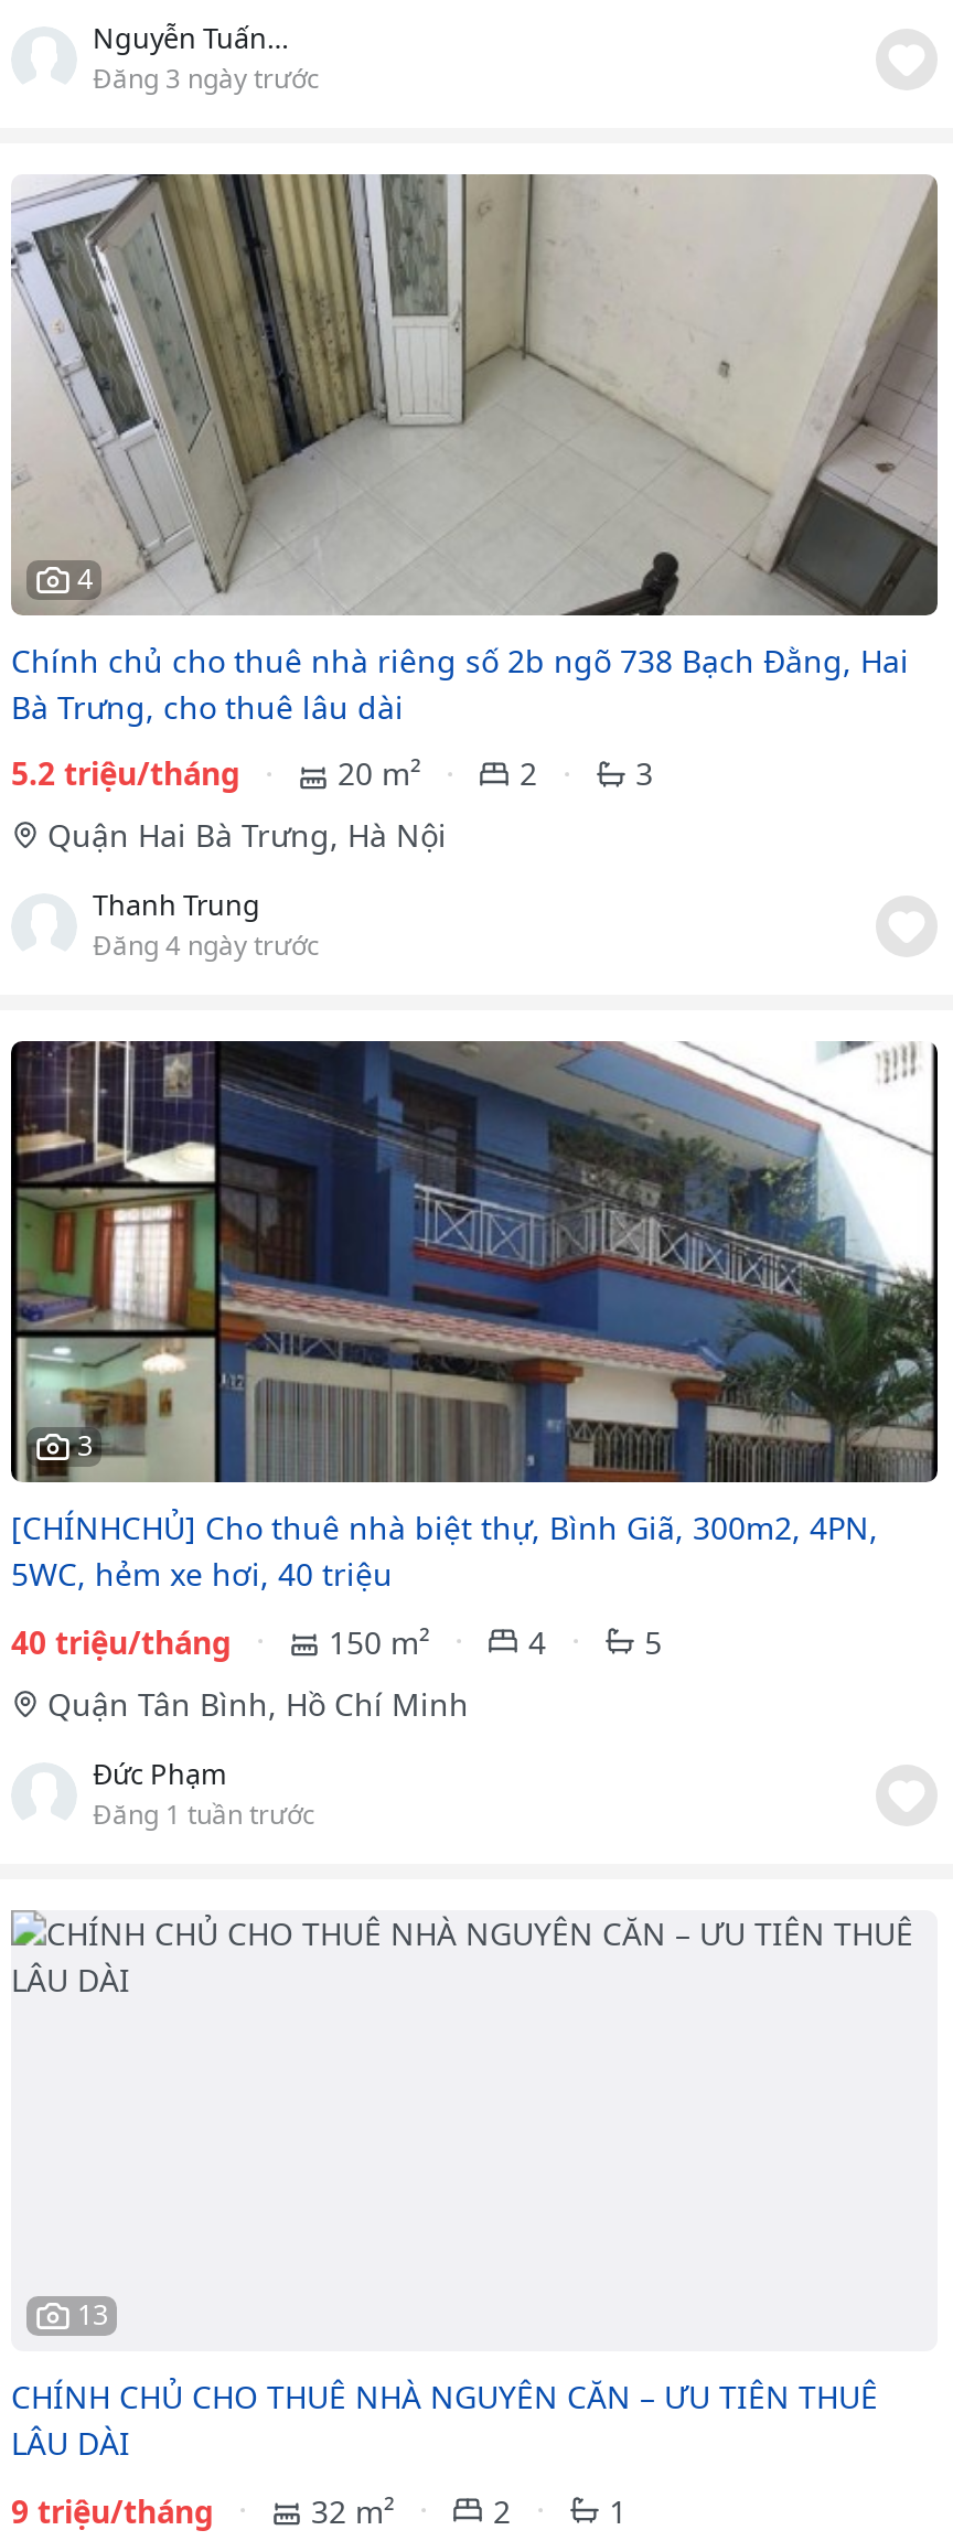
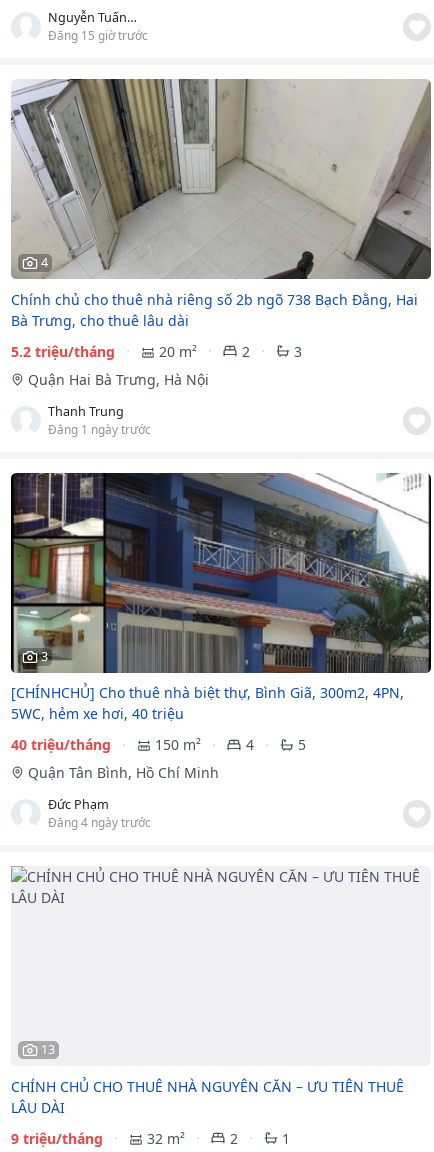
[93,60,320,95] Đăng 3 ngày trước -> [48,27,148,43] Đăng 15 giờ trước
moved [93,928,320,963] -> [48,814,151,830]: Đăng 4 ngày trước
none -> [48,421,151,437] Đăng 1 ngày trước
[93,1796,315,1831] Đăng 1 tuần trước -> none

